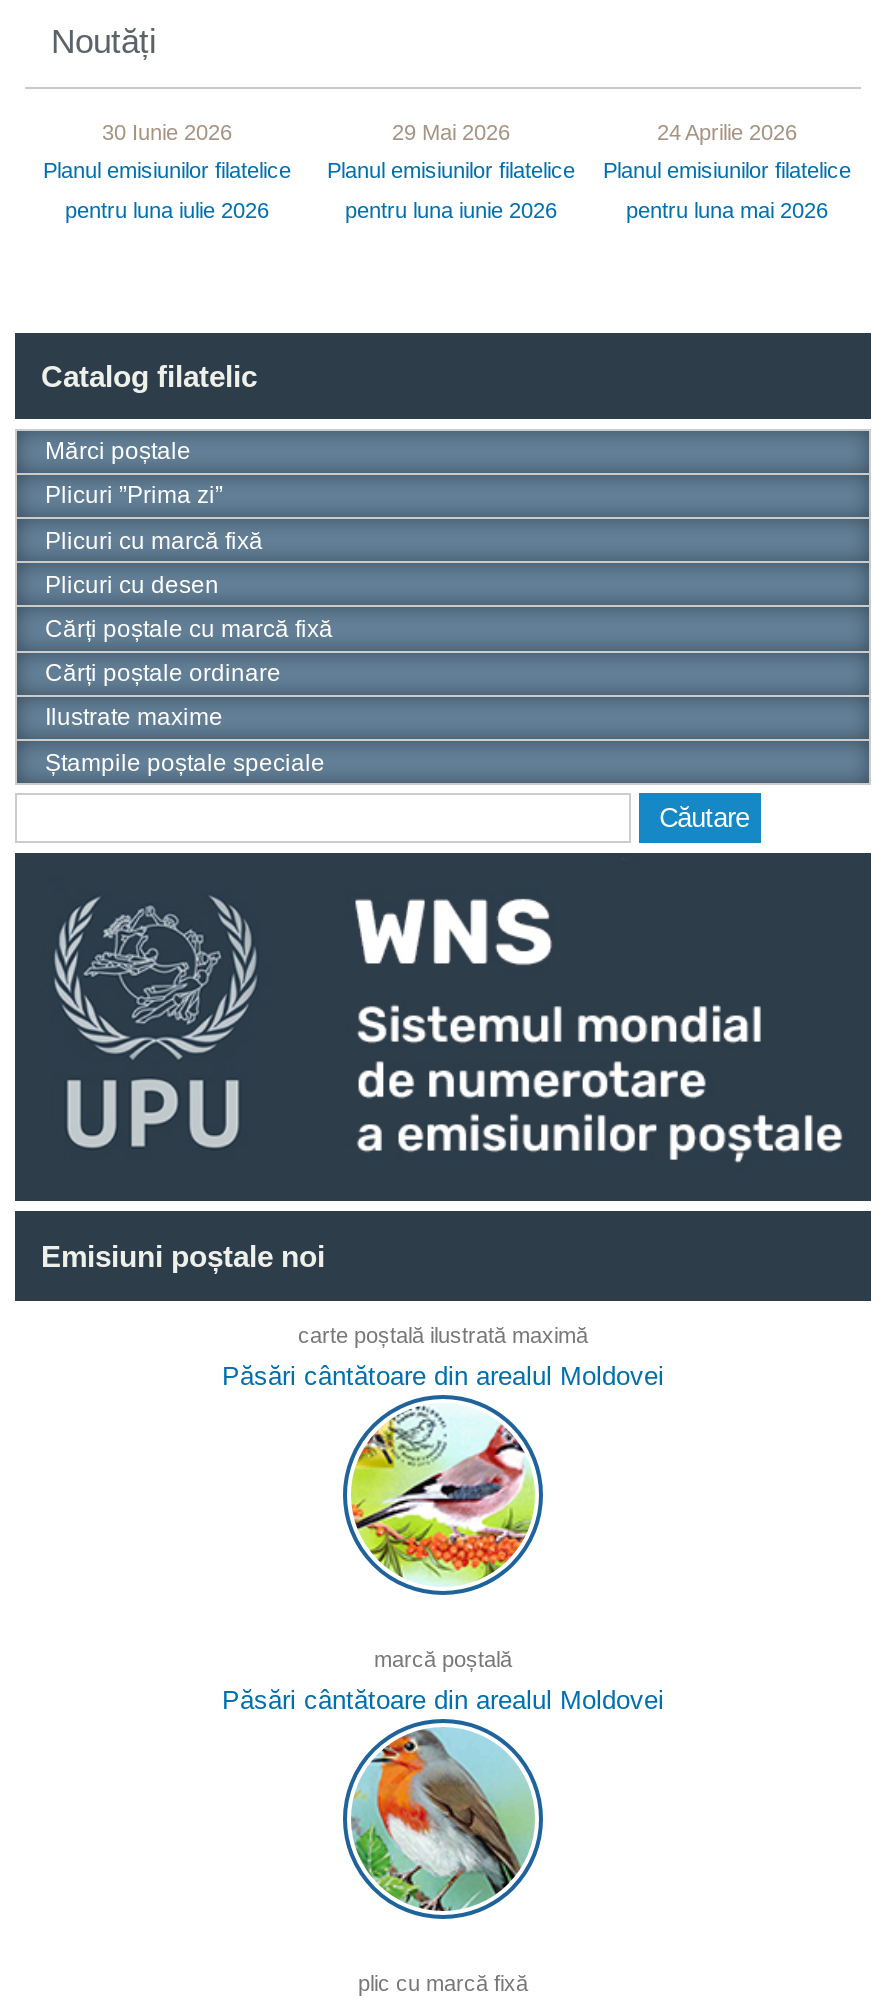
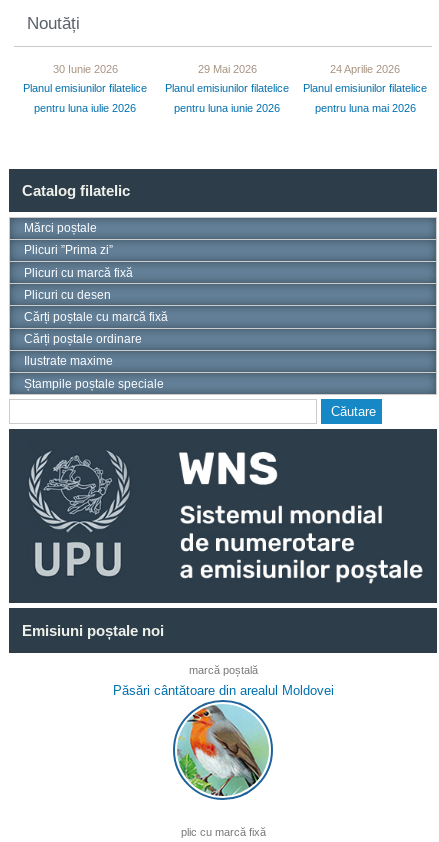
[222,1324,664,1392] carte poștală ilustrată maximă | Păsări cântătoare din arealul Moldovei -> none
[349,1407,535,1589] [image] -> none

